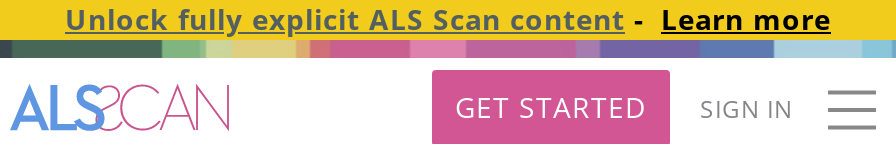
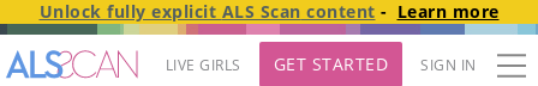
none -> [165,54,241,75] LIVE GIRLS

